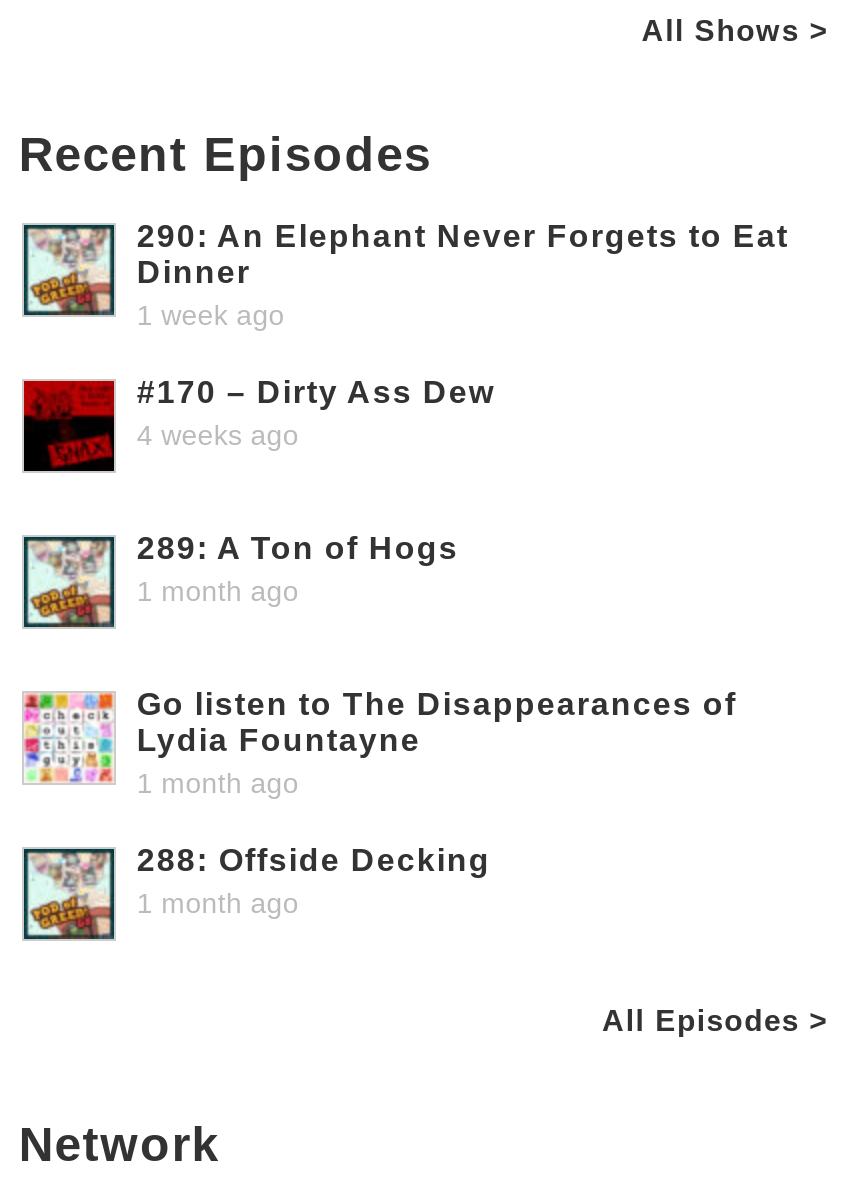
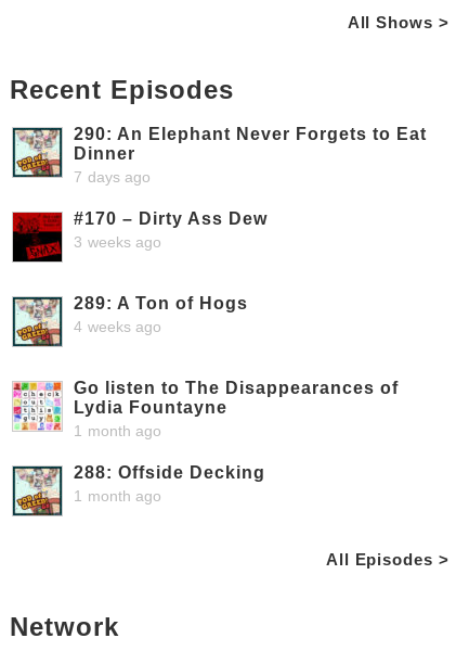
[137,299,285,331] 1 week ago -> [74,168,151,185] 7 days ago
[137,419,299,451] 4 weeks ago -> [74,233,162,250] 3 weeks ago
[137,575,299,607] 1 month ago -> [74,318,162,335] 4 weeks ago

